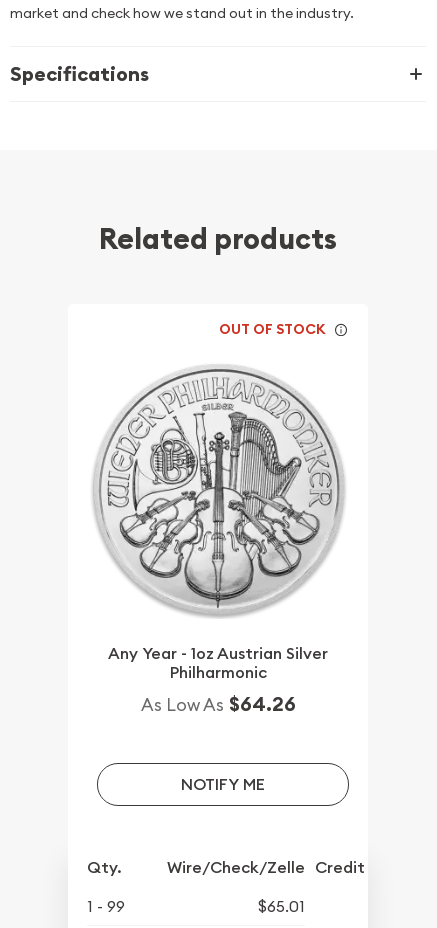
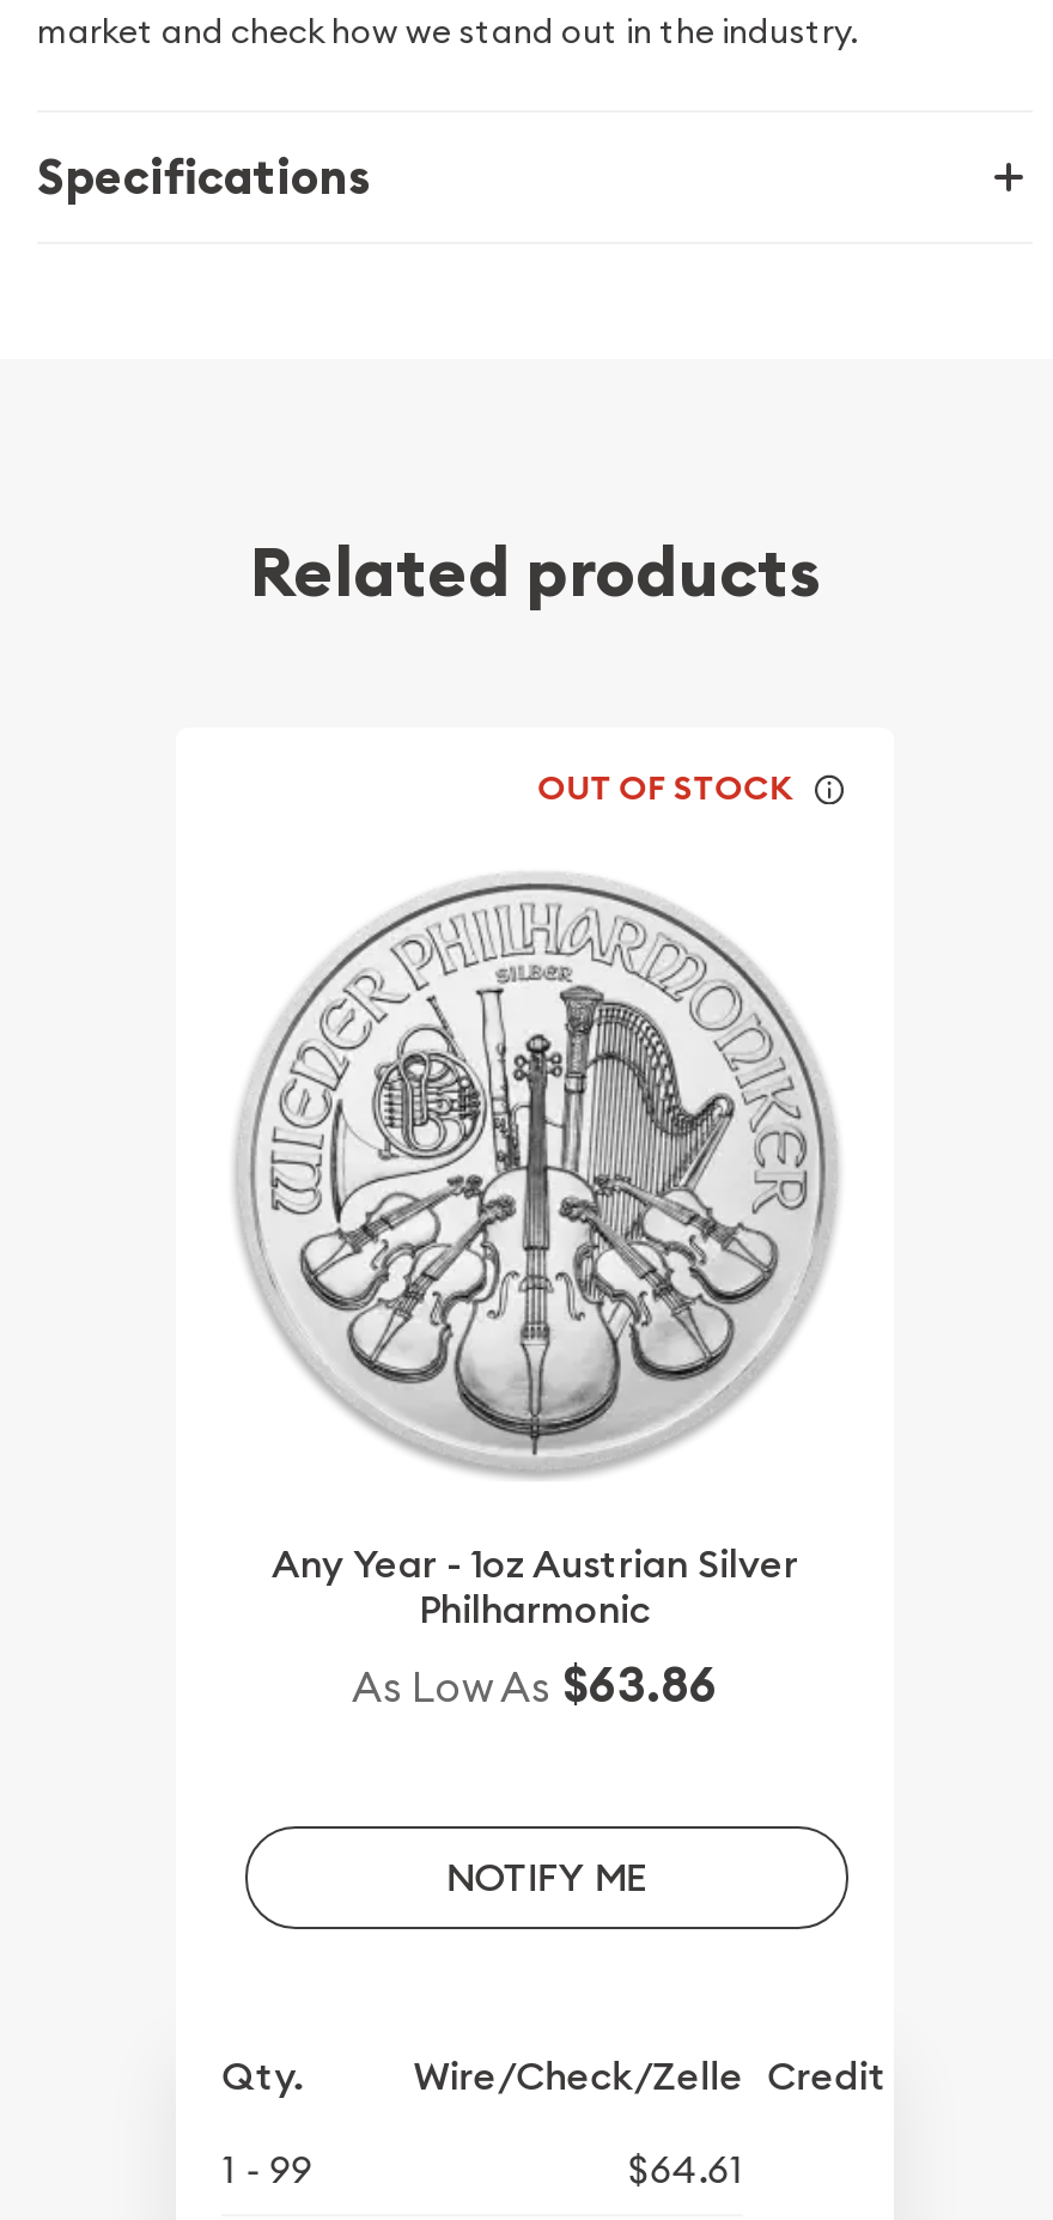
[140,691,295,717] As Low As $64.26 -> [352,1655,718,1717] As Low As $63.86
[258,896,305,916] $65.01 -> [629,2146,744,2193] $64.61

